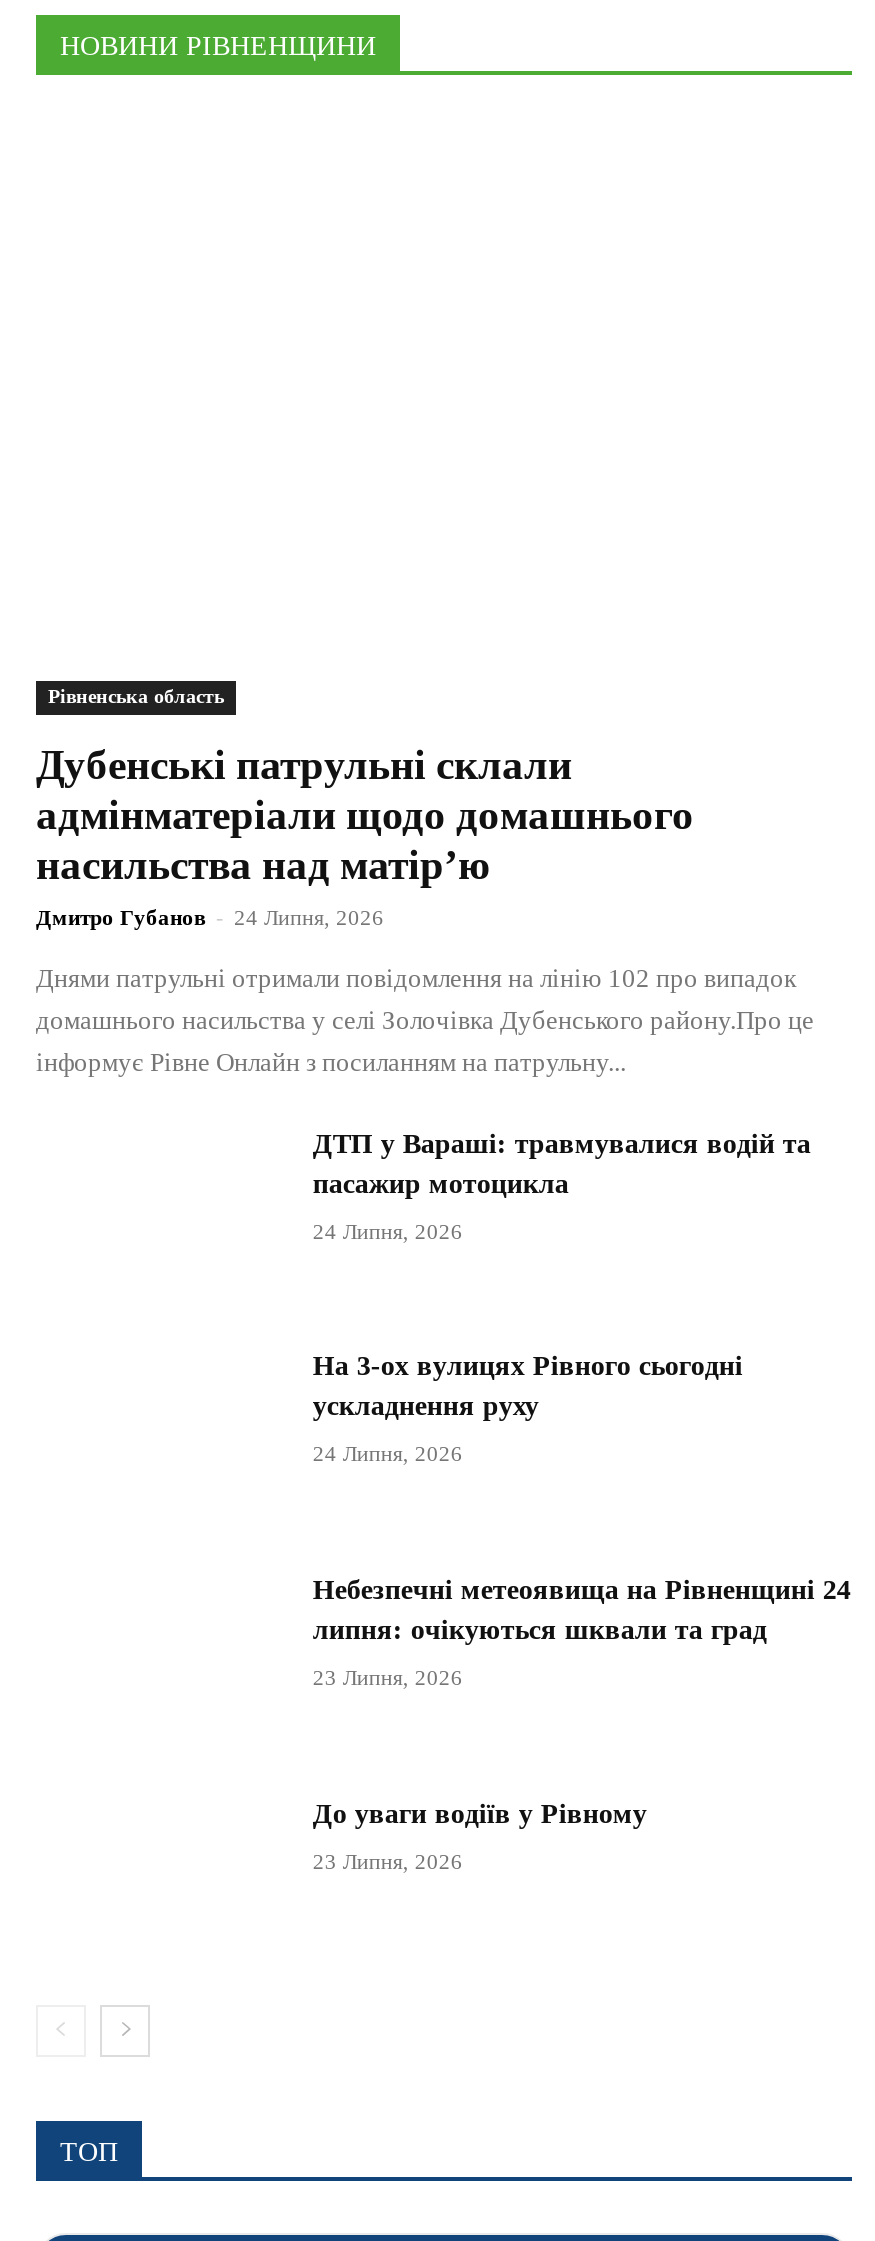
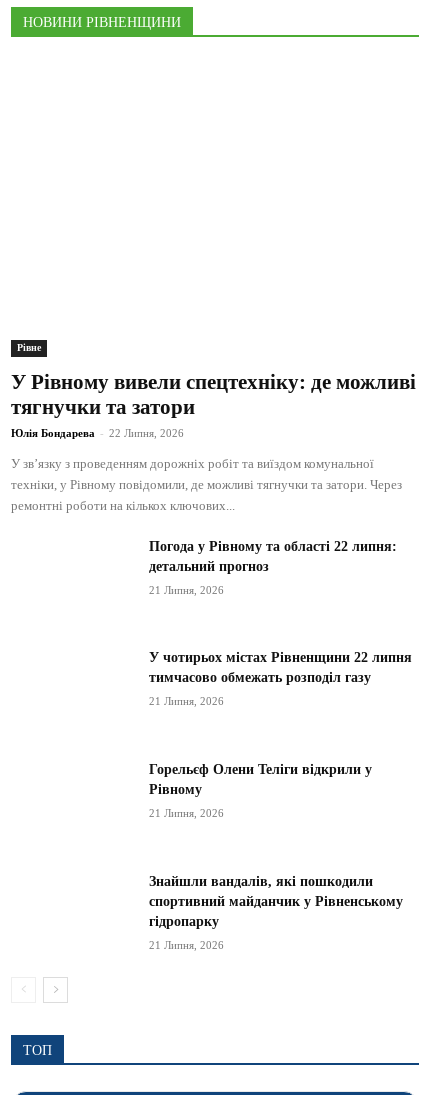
[48,684,224,706] Рівненська область -> [17,341,41,352] Рівне
[36,740,694,928] Дубенські патрульні склали | адмінматеріали щодо домашнього | насильства над матір’ю | Дмитро Губанов - 24 Липня, 2026 -> [11,369,416,438] У Рівному вивели спецтехніку: де можливі | тягнучки та затори | Юлія Бондарева - 22 Липня, 2026
[36,962,814,1076] Днями патрульні отримали повідомлення на лінію 102 про випадок | домашнього насильства у селі Золочівка Дубенського району.Про це | інформує Рівне Онлайн з посиланням на патрульну... -> [11,455,402,512] У зв’язку з проведенням дорожніх робіт та виїздом комунальної | техніки, у Рівному повідомили, де можливі тягнучки та затори. Через | ремонтні роботи на кількох ключових...
[313,1128,811,1198] ДТП у Вараші: травмувалися водій та | пасажир мотоцикла -> [149,538,397,573] Погода у Рівному та області 22 липня: | детальний прогноз
[313,1218,463,1242] 24 Липня, 2026 -> [149,583,224,595] 21 Липня, 2026
[313,1351,743,1421] На 3-ох вулицях Рівного сьогодні | ускладнення руху -> [149,650,412,685] У чотирьох містах Рівненщини 22 липня | тимчасово обмежать розподіл газу
[313,1441,463,1465] 24 Липня, 2026 -> [149,695,224,707] 21 Липня, 2026
[313,1575,851,1645] Небезпечні метеоявища на Рівненщині 24 | липня: очікуються шквали та град -> [149,762,372,797] Горельєф Олени Теліги відкрили у | Рівному
[313,1665,463,1689] 23 Липня, 2026 -> [149,807,224,819] 21 Липня, 2026
[313,1798,647,1828] До уваги водіїв у Рівному -> [149,873,403,928] Знайшли вандалів, які пошкодили | спортивний майданчик у Рівненському | гідропарку
[313,1848,463,1872] 23 Липня, 2026 -> [149,938,224,950] 21 Липня, 2026

